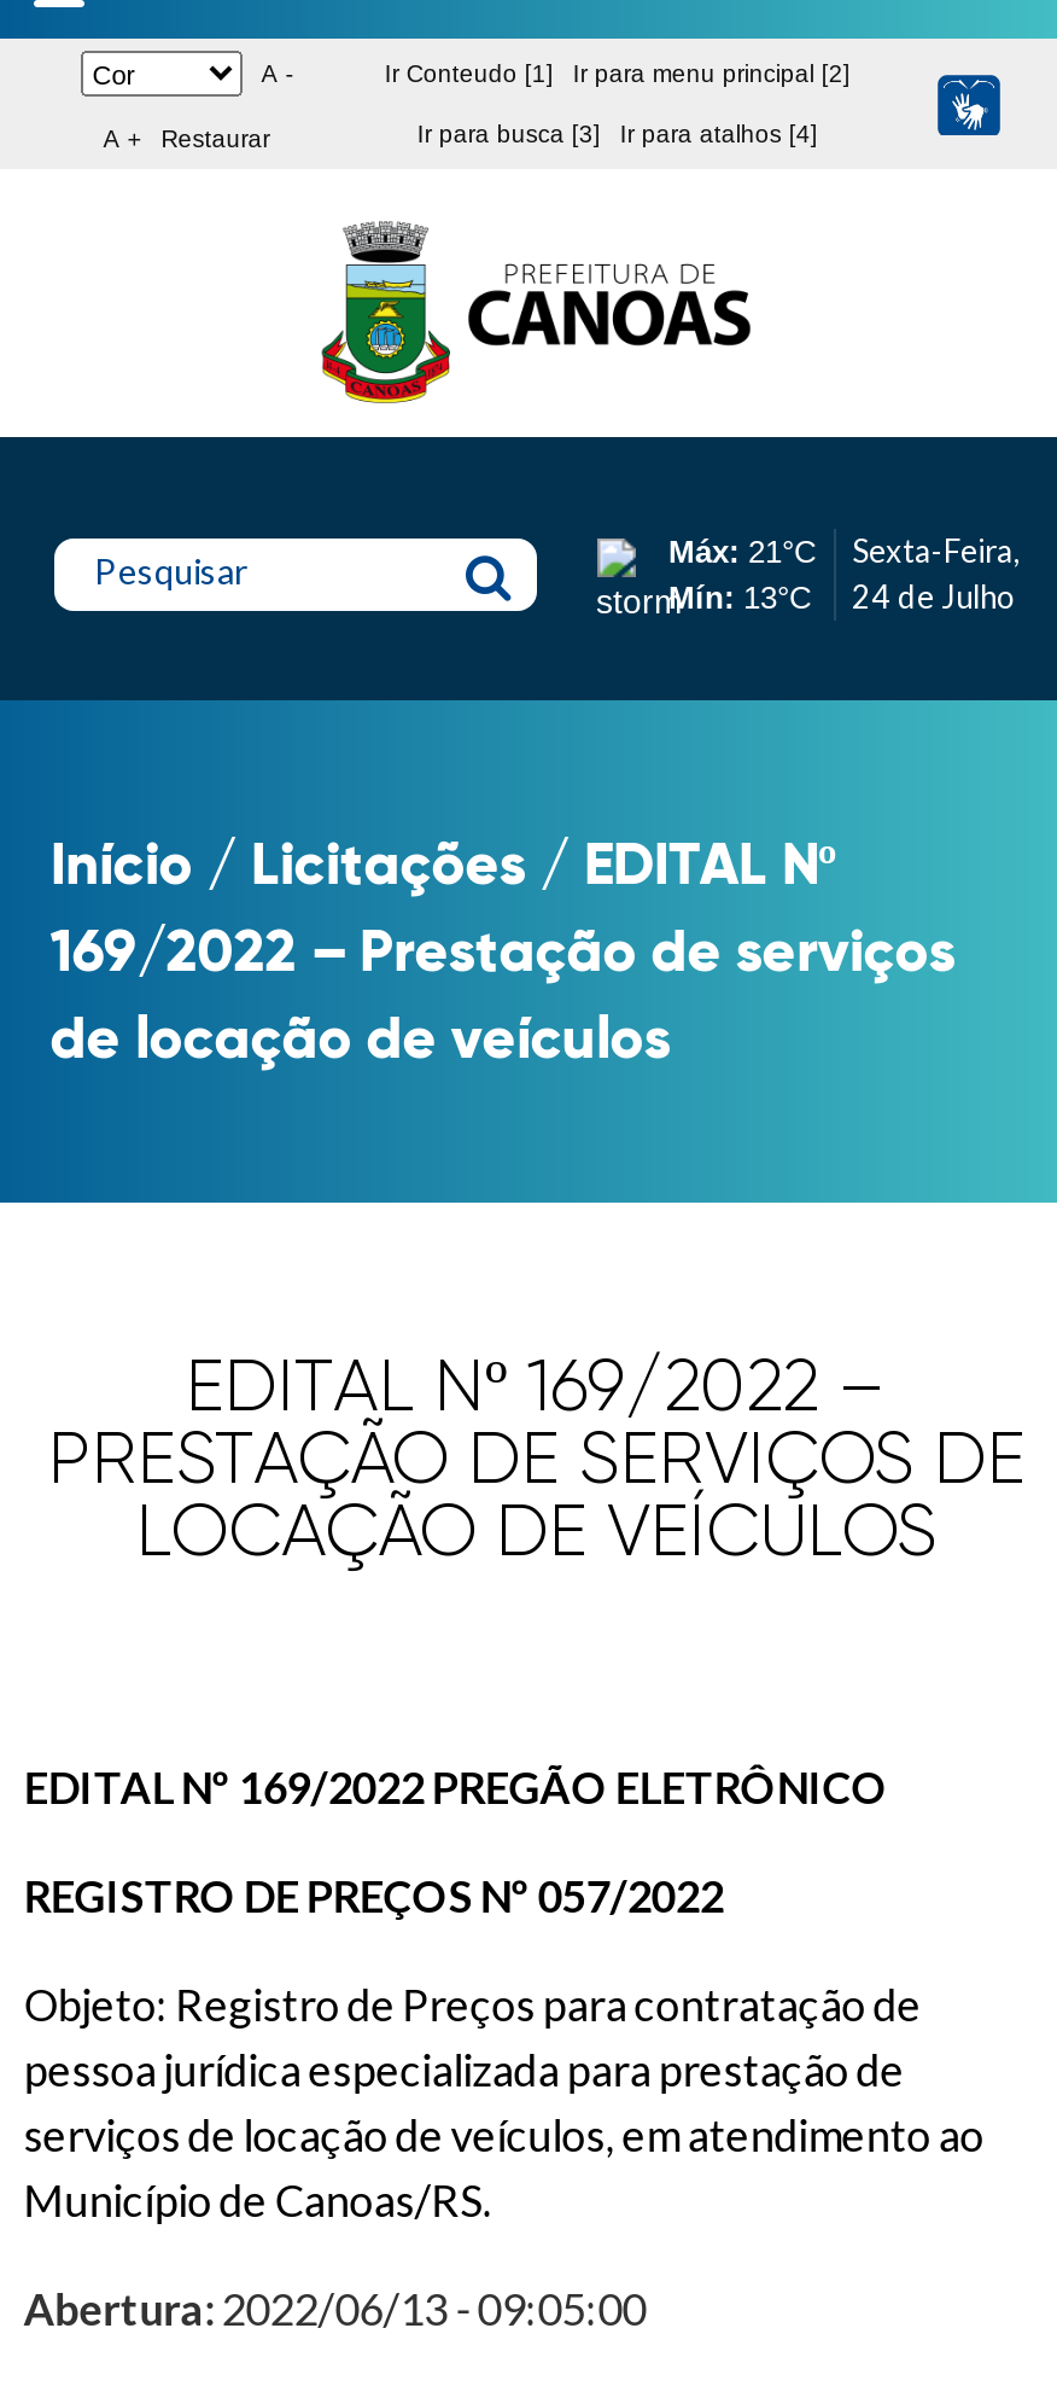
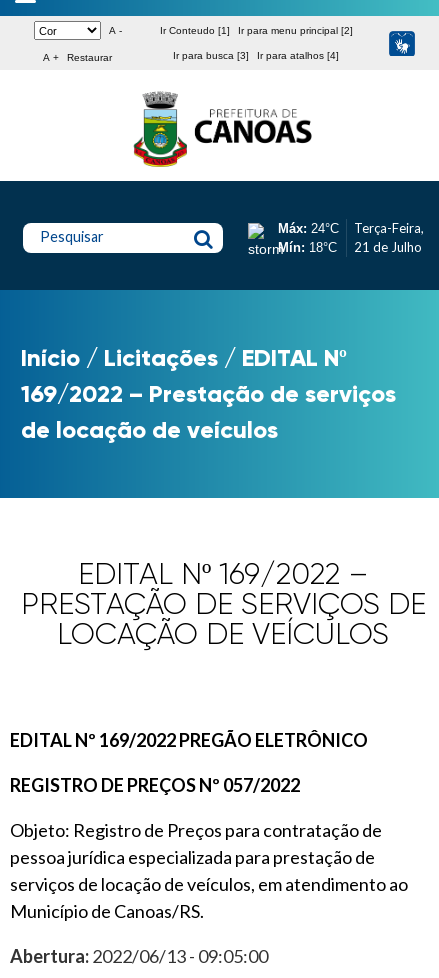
[668,535,816,617] Máx: 21°C | Mín: 13°C -> [277,221,338,255] Máx: 24°C | Mín: 18°C
[852,532,1021,617] Sexta-Feira, | 24 de Julho -> [353,220,423,255] Terça-Feira, | 21 de Julho

